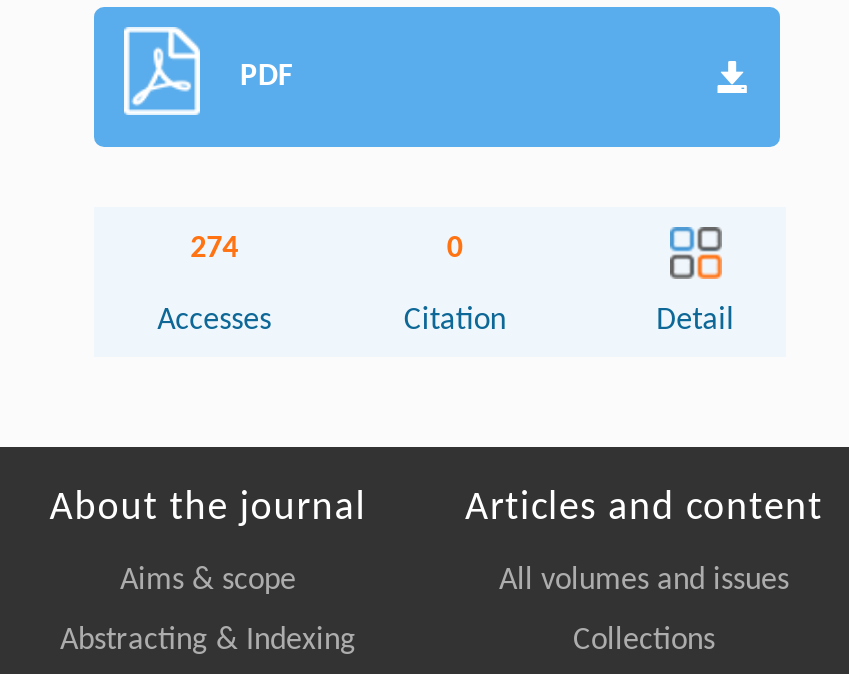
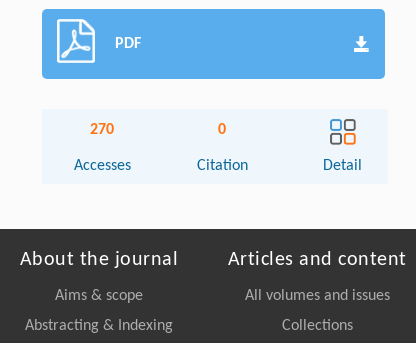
[190,233,238,265] 274 -> [90,122,114,138] 270

